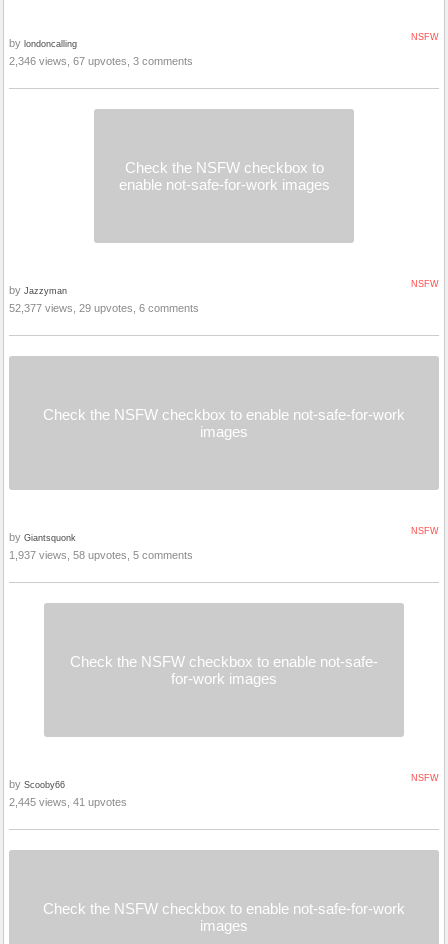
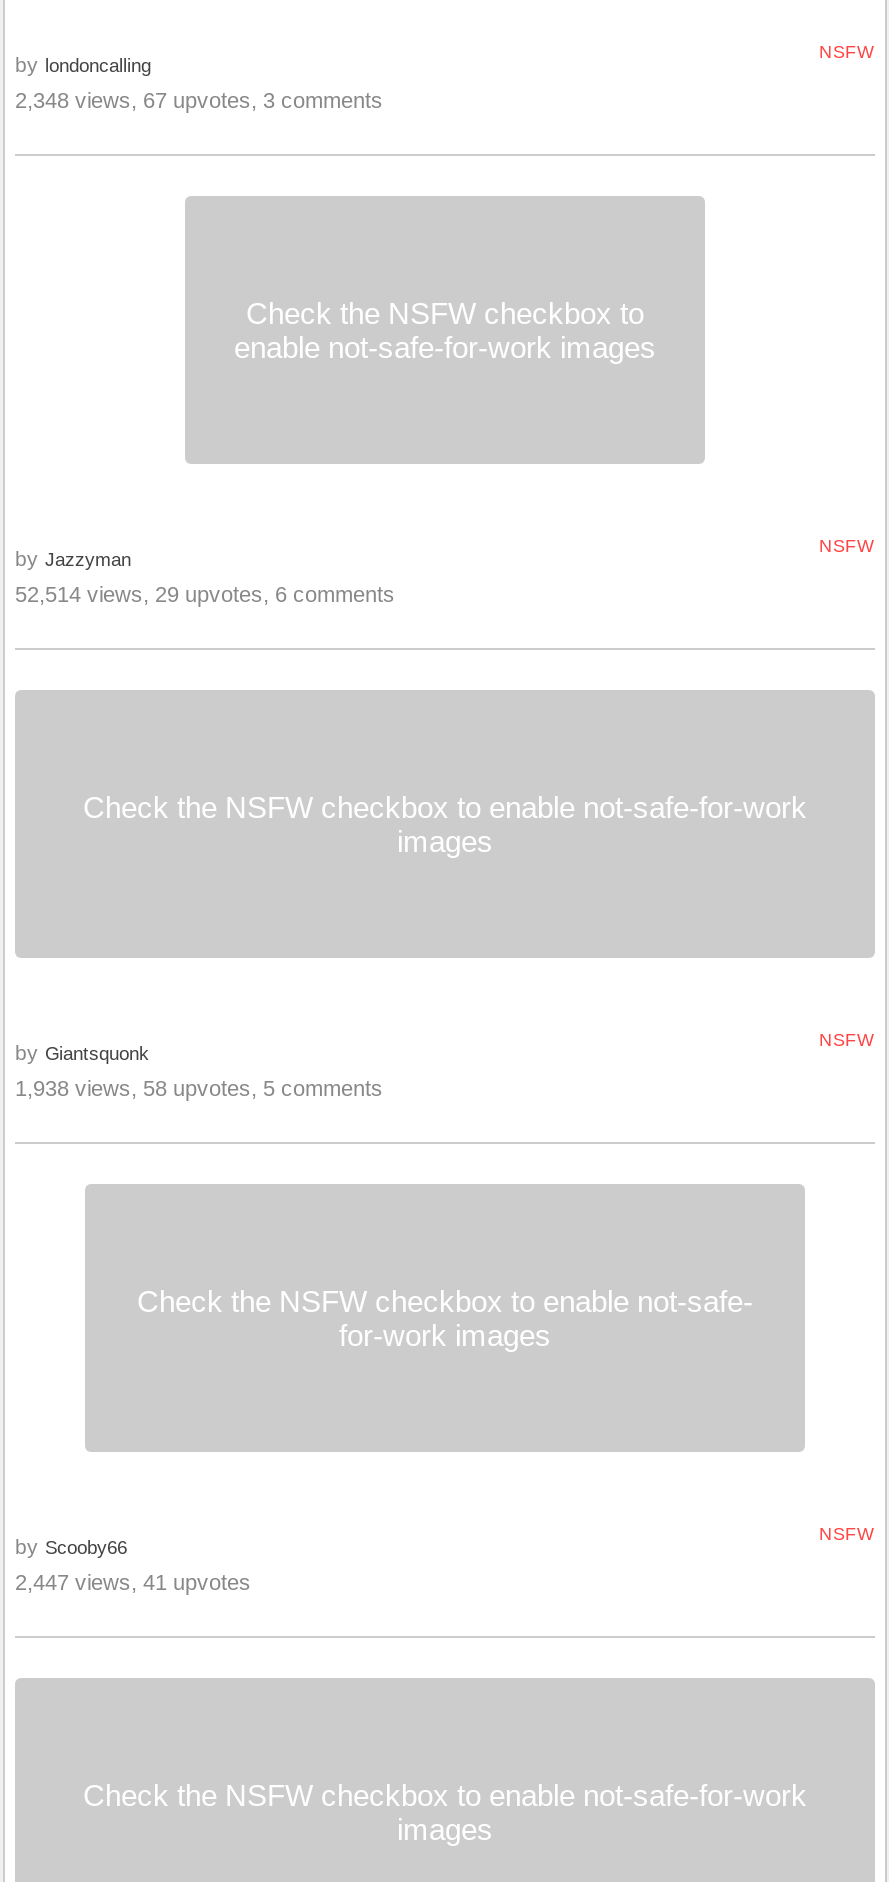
[9,55,193,67] 2,346 views, 67 upvotes, 3 comments -> [15,88,383,112] 2,348 views, 67 upvotes, 3 comments
[9,302,199,314] 52,377 views, 29 upvotes, 6 comments -> [15,582,395,606] 52,514 views, 29 upvotes, 6 comments
[9,549,193,561] 1,937 views, 58 upvotes, 5 comments -> [15,1076,383,1100] 1,938 views, 58 upvotes, 5 comments
[9,796,127,808] 2,445 views, 41 upvotes -> [15,1570,251,1594] 2,447 views, 41 upvotes

